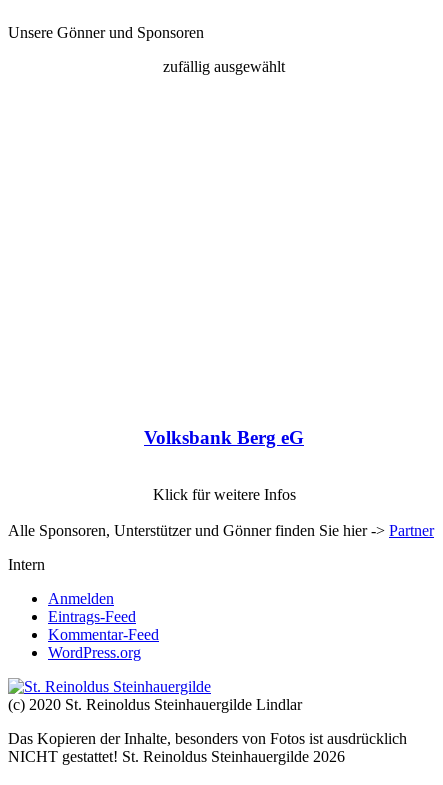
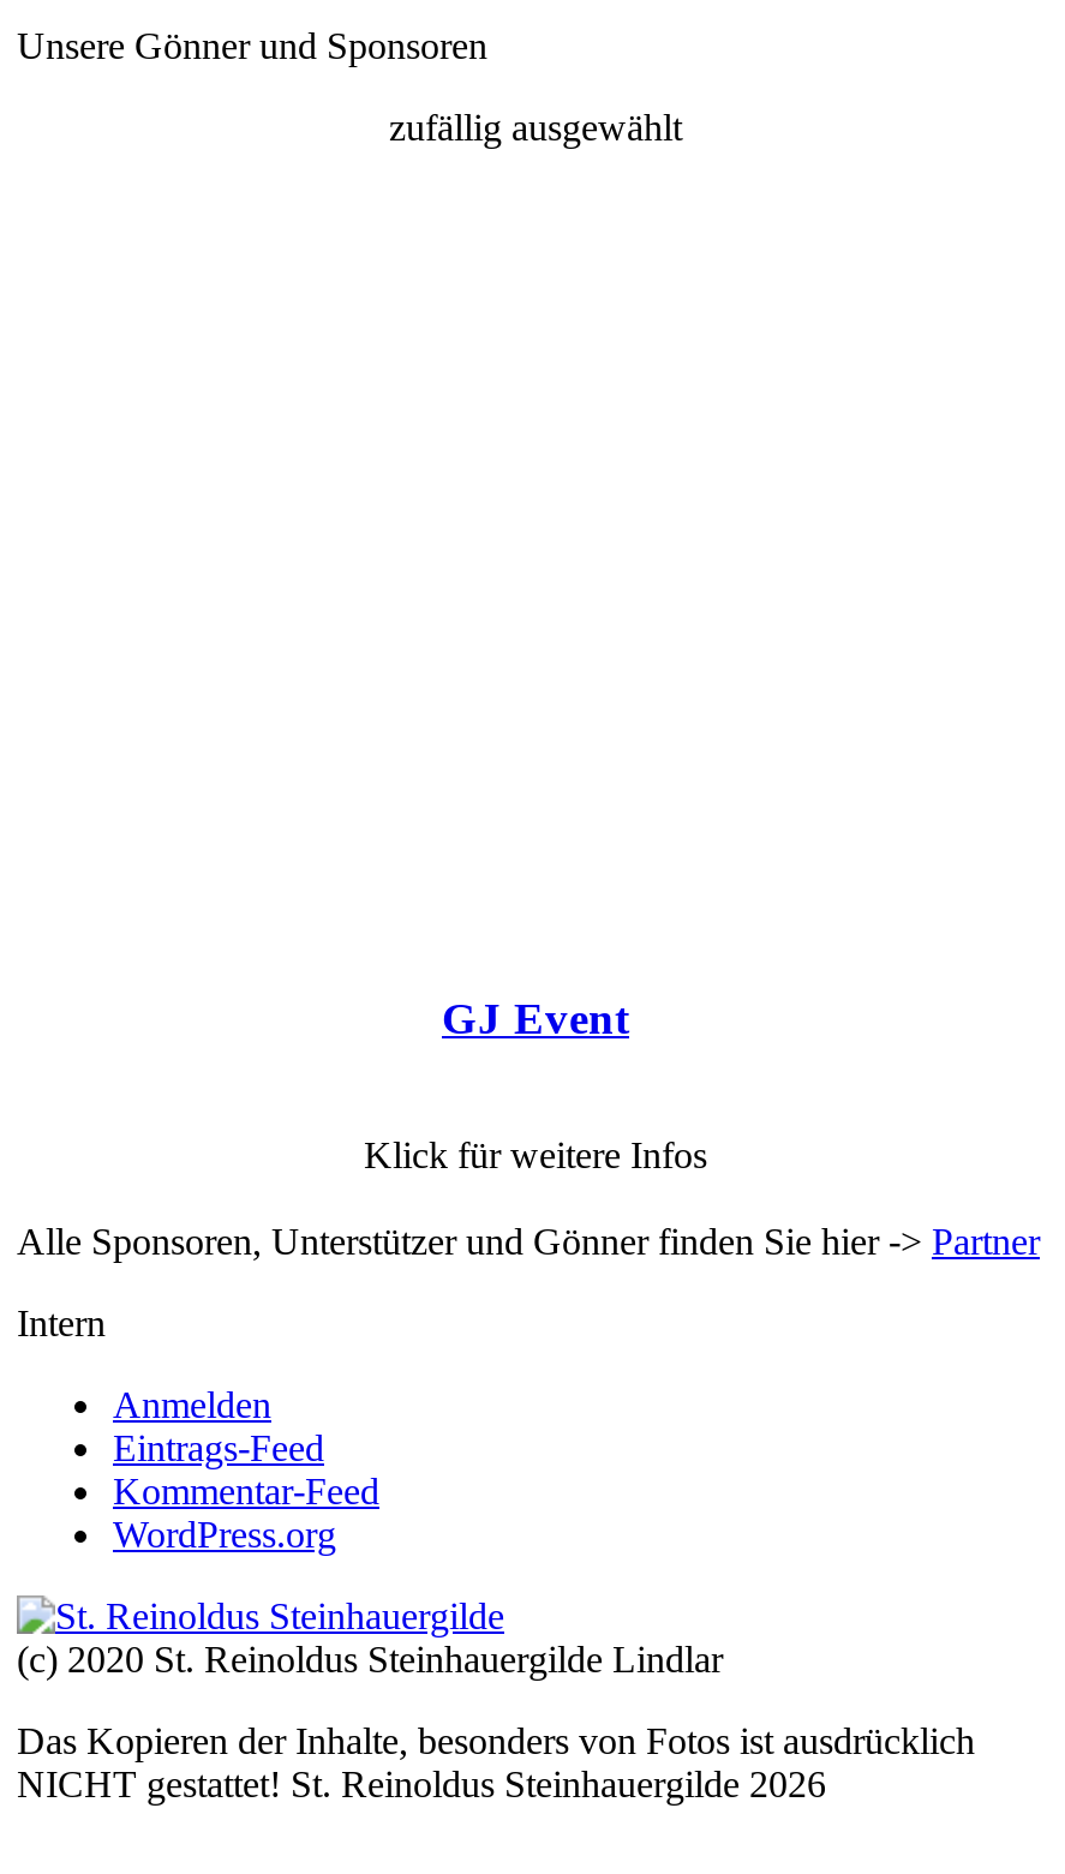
[144,427,304,448] Volksbank Berg eG -> [442,993,629,1043] GJ Event

